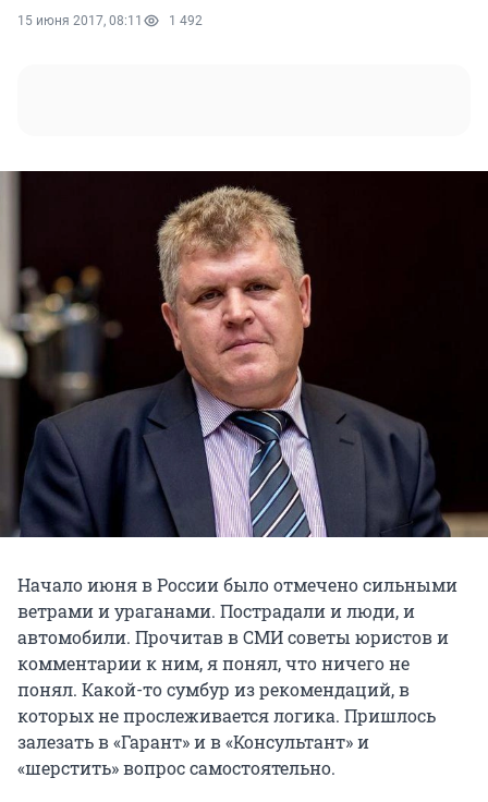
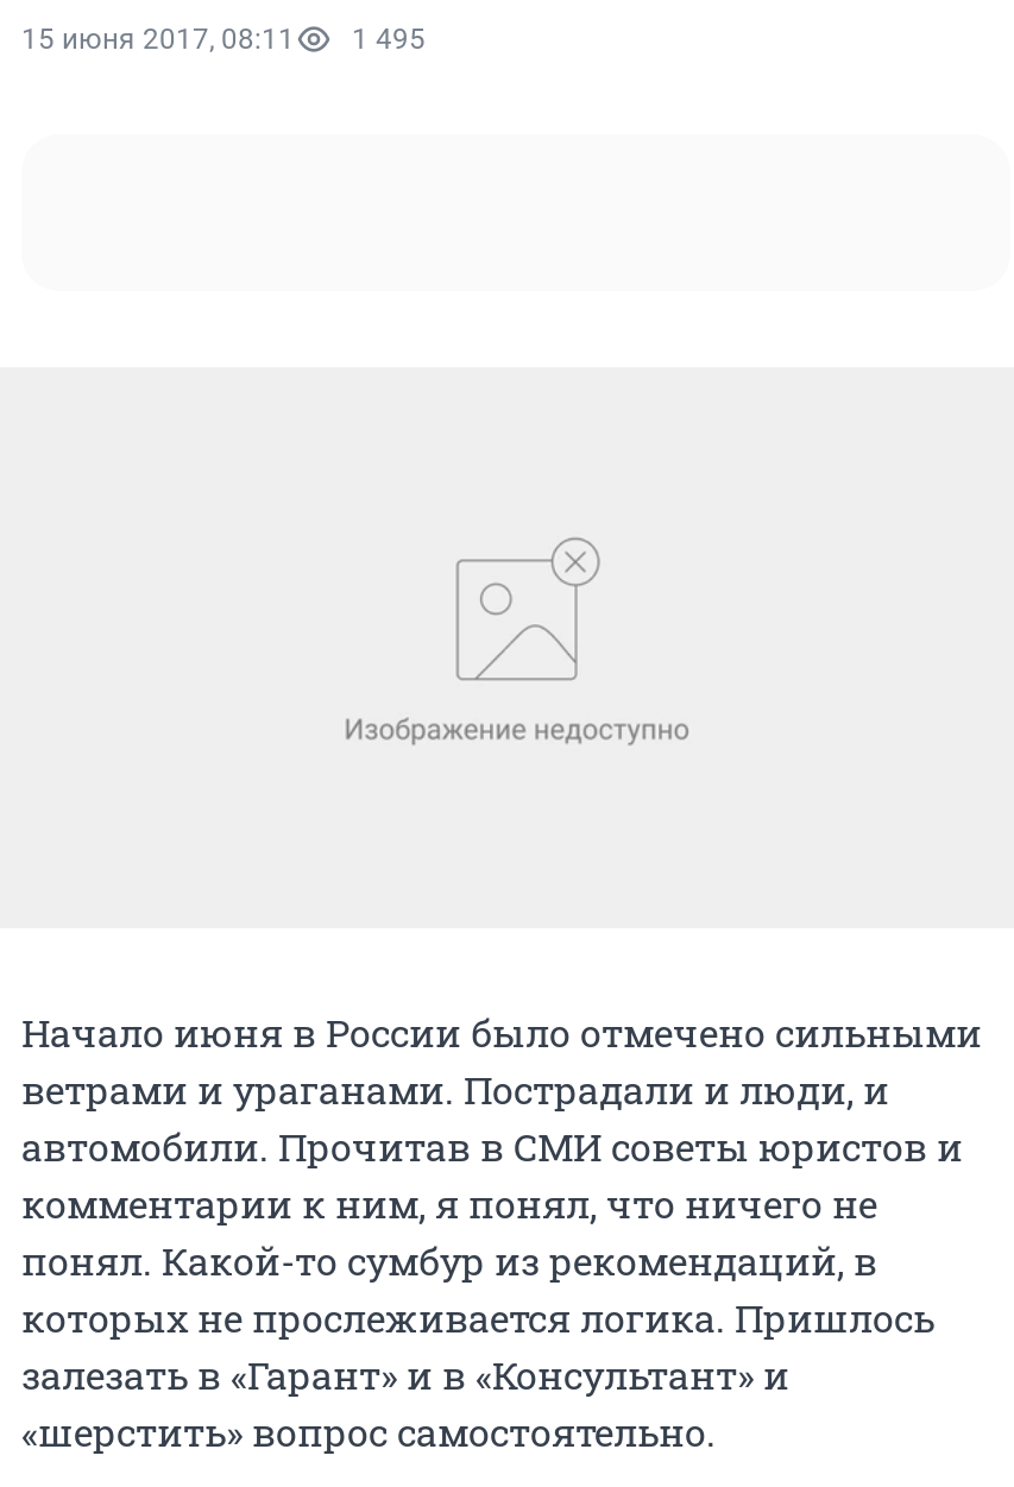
[17,13,203,28] 15 июня 2017, 08:11 1 492 -> [21,23,426,56] 15 июня 2017, 08:11 1 495
[3,170,485,538] [image] -> none

